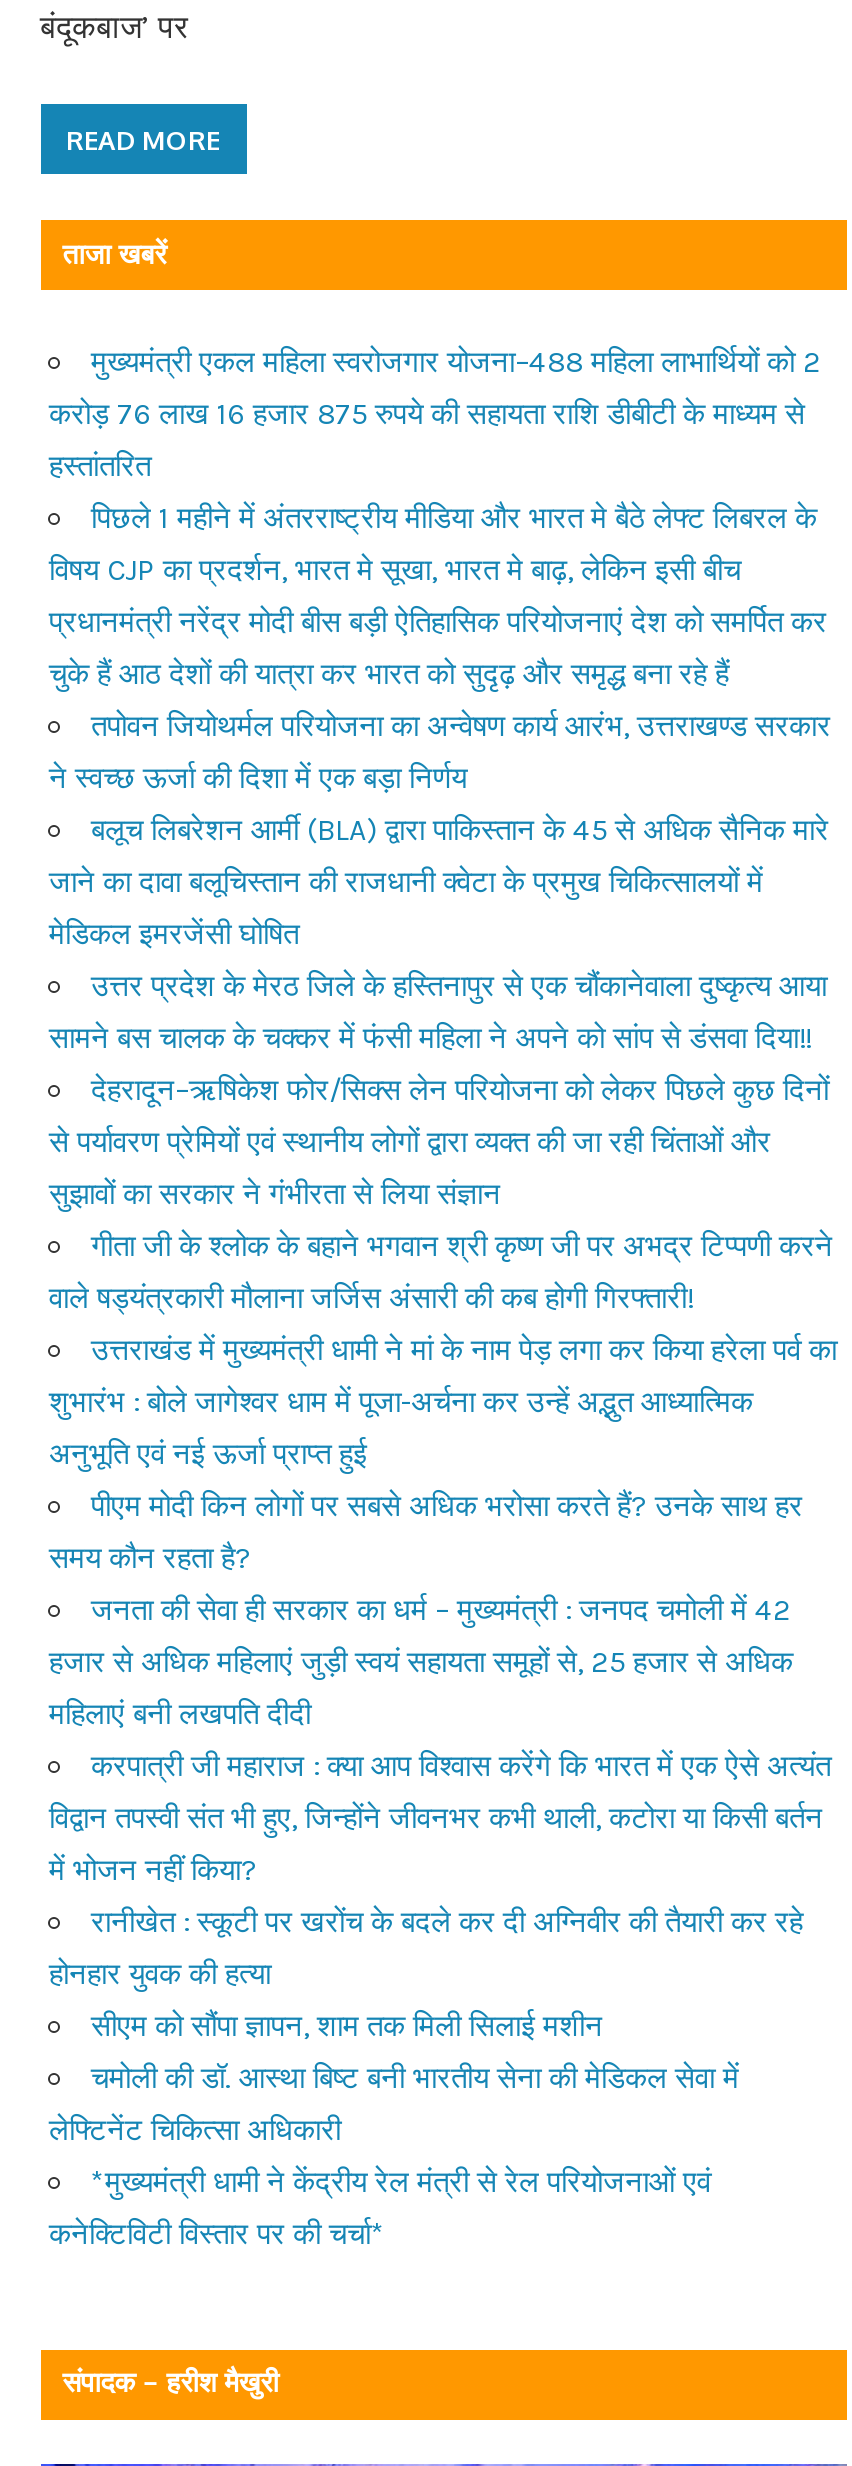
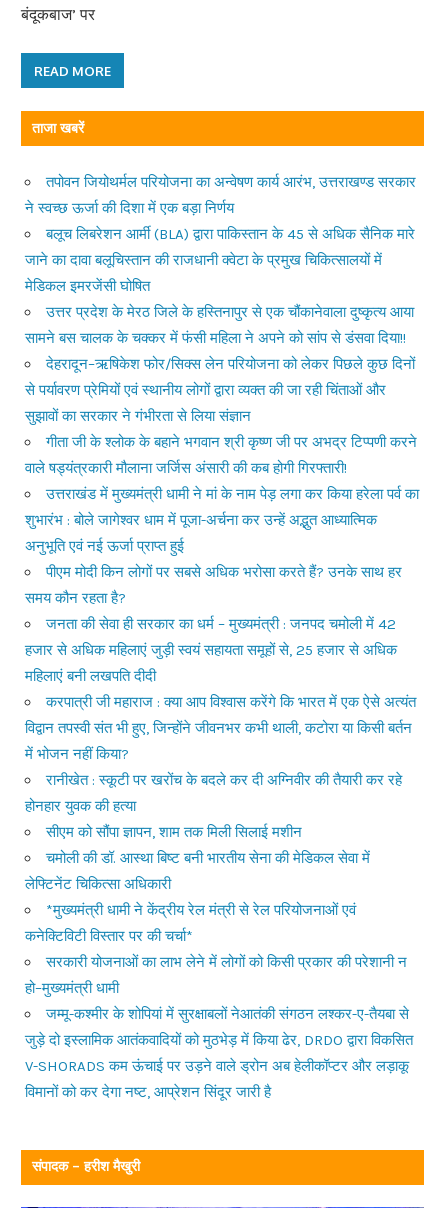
[49,343,827,691] मुख्यमंत्री एकल महिला स्वरोजगार योजना–488 महिला लाभार्थियों को 2 | करोड़ 76 लाख 16 हजार 875 रुपये की सहायता राशि डीबीटी के माध्यम से | हस्तांतरित | पिछले 1 महीने में अंतरराष्ट्रीय मीडिया और भारत मे बैठे लेफ्ट लिबरल के | विषय CJP का प्रदर्शन, भारत मे सूखा, भारत मे बाढ़, लेकिन इसी बीच | प्रधानमंत्री नरेंद्र मोदी बीस बड़ी ऐतिहासिक परियोजनाएं देश को समर्पित कर | चुके हैं आठ देशों की यात्रा कर भारत को सुदृढ़ और समृद्ध बना रहे हैं -> none
moved [49,707,837,2251] -> [25,173,419,945]: तपोवन जियोथर्मल परियोजना का अन्वेषण कार्य आरंभ, उत्तराखण्ड सरकार | ने स्वच्छ ऊर्जा की दिशा में एक बड़ा निर्णय | बलूच लिबरेशन आर्मी (BLA) द्वारा पाकिस्तान के 45 से अधिक सैनिक मारे | ... | *मुख्यमंत्री धामी ने केंद्रीय रेल मंत्री से रेल परियोजनाओं एवं | कनेक्टिविटी विस्तार पर की चर्चा*
none -> [25,953,413,1101] सरकारी योजनाओं का लाभ लेने में लोगों को किसी प्रकार की परेशानी न | हो–मुख्यमंत्री धामी | जम्मू-कश्मीर के शोपियां में सुरक्षाबलों नेआतंकी संगठन लश्कर-ए-तैयबा से | जुड़े दो इस्लामिक आतंकवादियों को मुठभेड़ में किया ढेर, DRDO द्वारा विकसित | V-SHORADS कम ऊंचाई पर उड़ने वाले ड्रोन अब हेलीकॉप्टर और लड़ाकू | विमानों को कर देगा नष्ट, आप्रेशन सिंदूर जारी है

